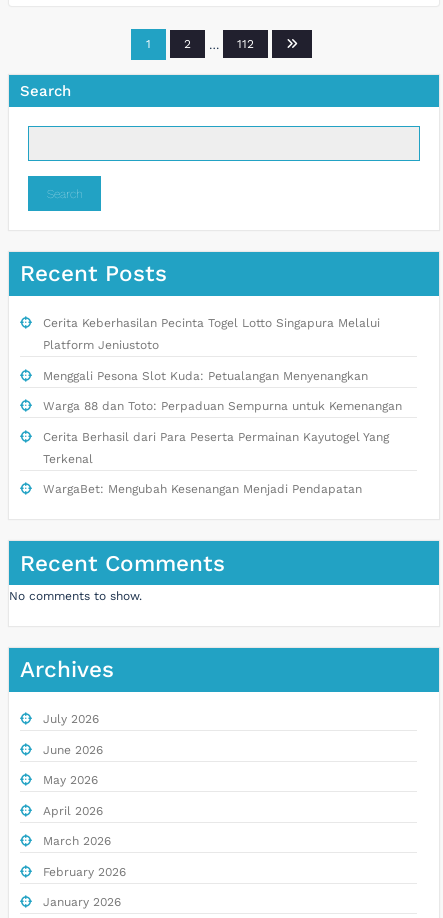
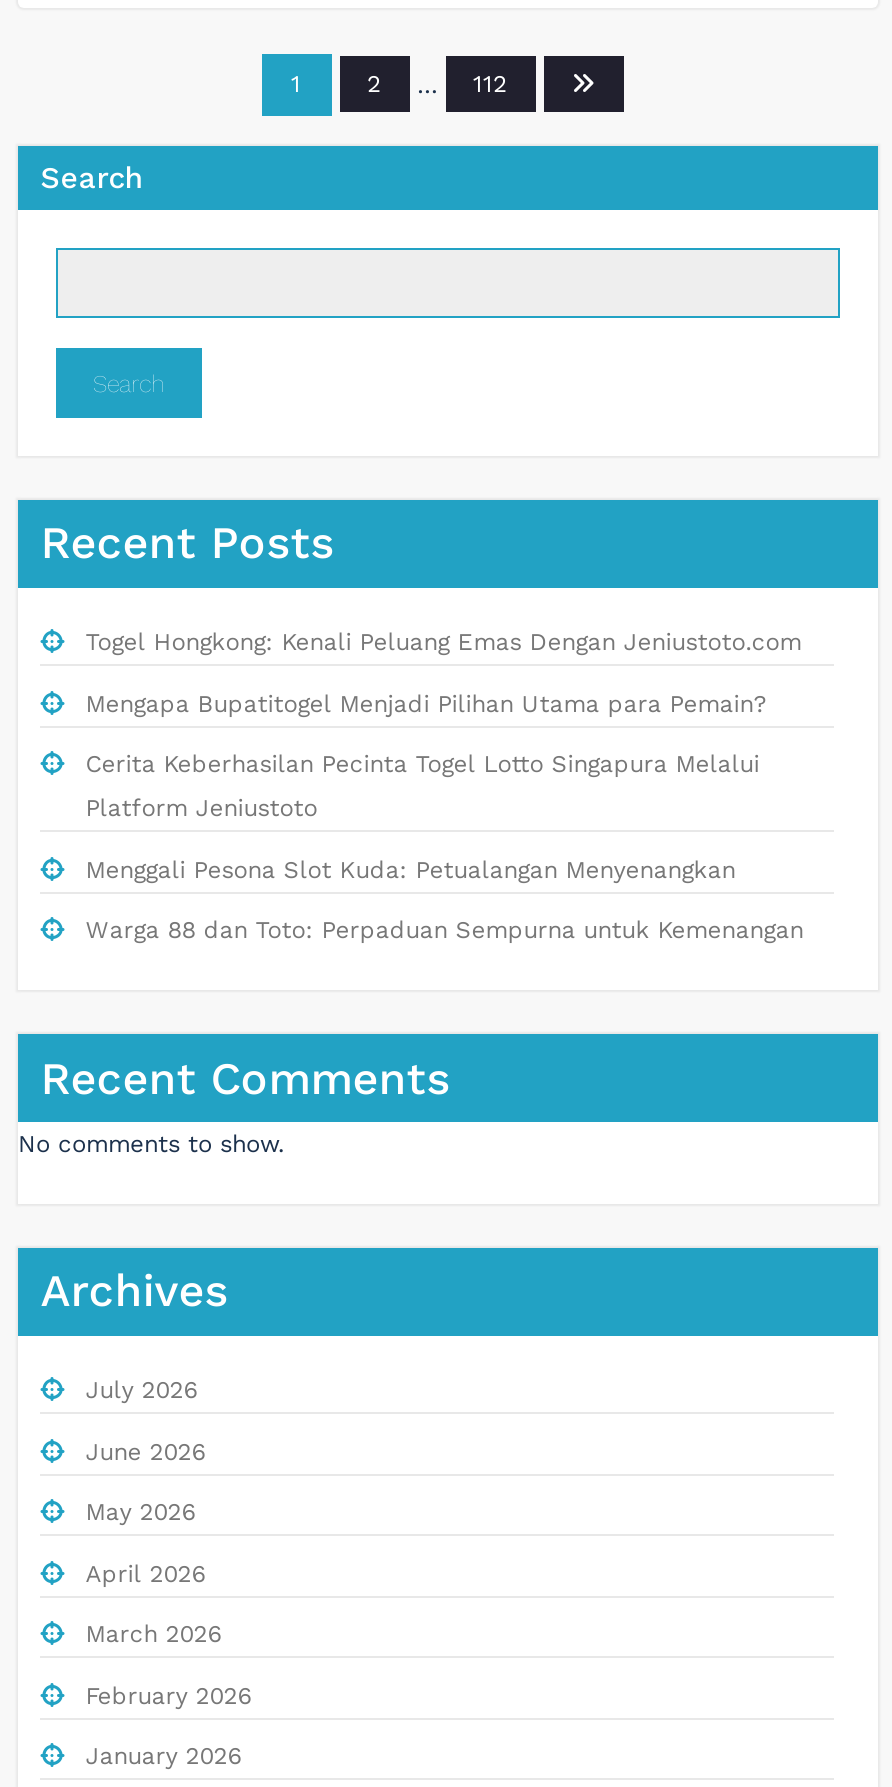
none -> [86,628,802,717] Togel Hongkong: Kenali Peluang Emas Dengan Jeniustoto.com | Mengapa Bupatitogel Menjadi Pilihan Utama para Pemain?
moved [43,316,402,413] -> [86,750,804,944]: Cerita Keberhasilan Pecinta Togel Lotto Singapura Melalui | Platform Jeniustoto | Menggali Pesona Slot Kuda: Petualangan Menyenangkan | Warga 88 dan Toto: Perpaduan Sempurna untuk Kemenangan
[43,430,389,496] Cerita Berhasil dari Para Peserta Permainan Kayutogel Yang | Terkenal | WargaBet: Mengubah Kesenangan Menjadi Pendapatan -> none

